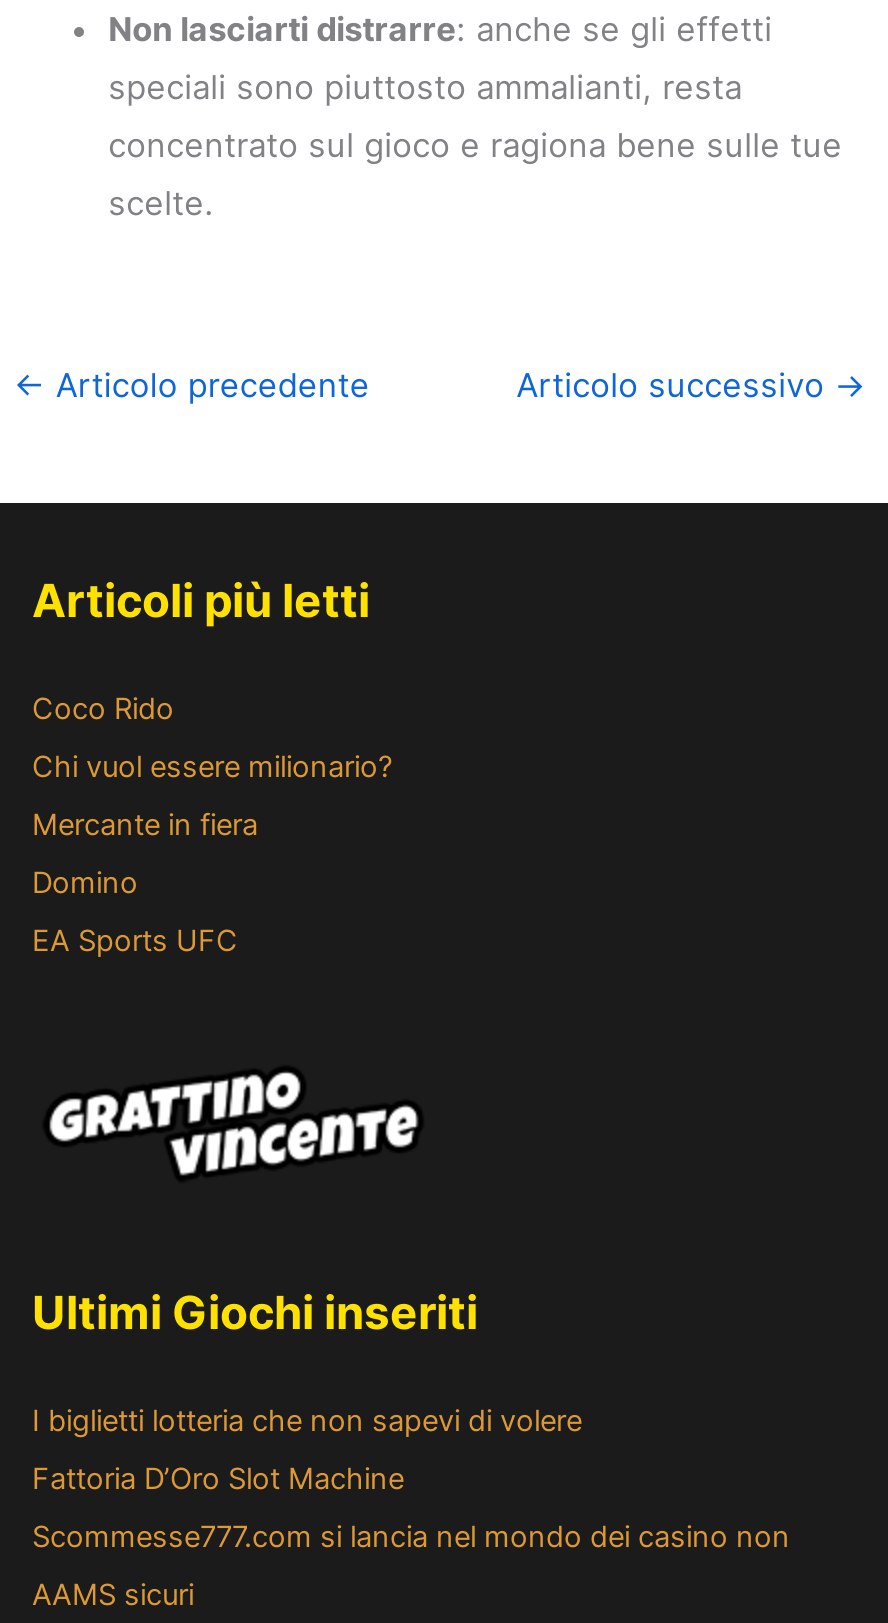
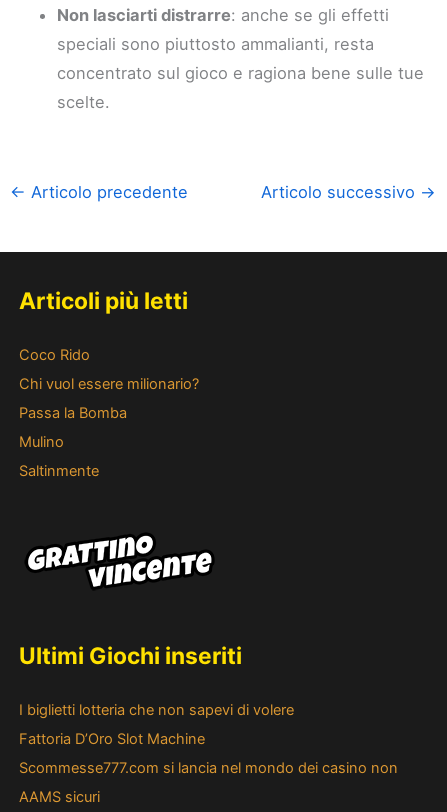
[32,807,258,843] Mercante in fiera -> [19,403,127,421] Passa la Bomba
[32,865,138,901] Domino -> [19,432,64,450] Mulino
[32,923,238,959] EA Sports UFC -> [19,461,99,479] Saltinmente

